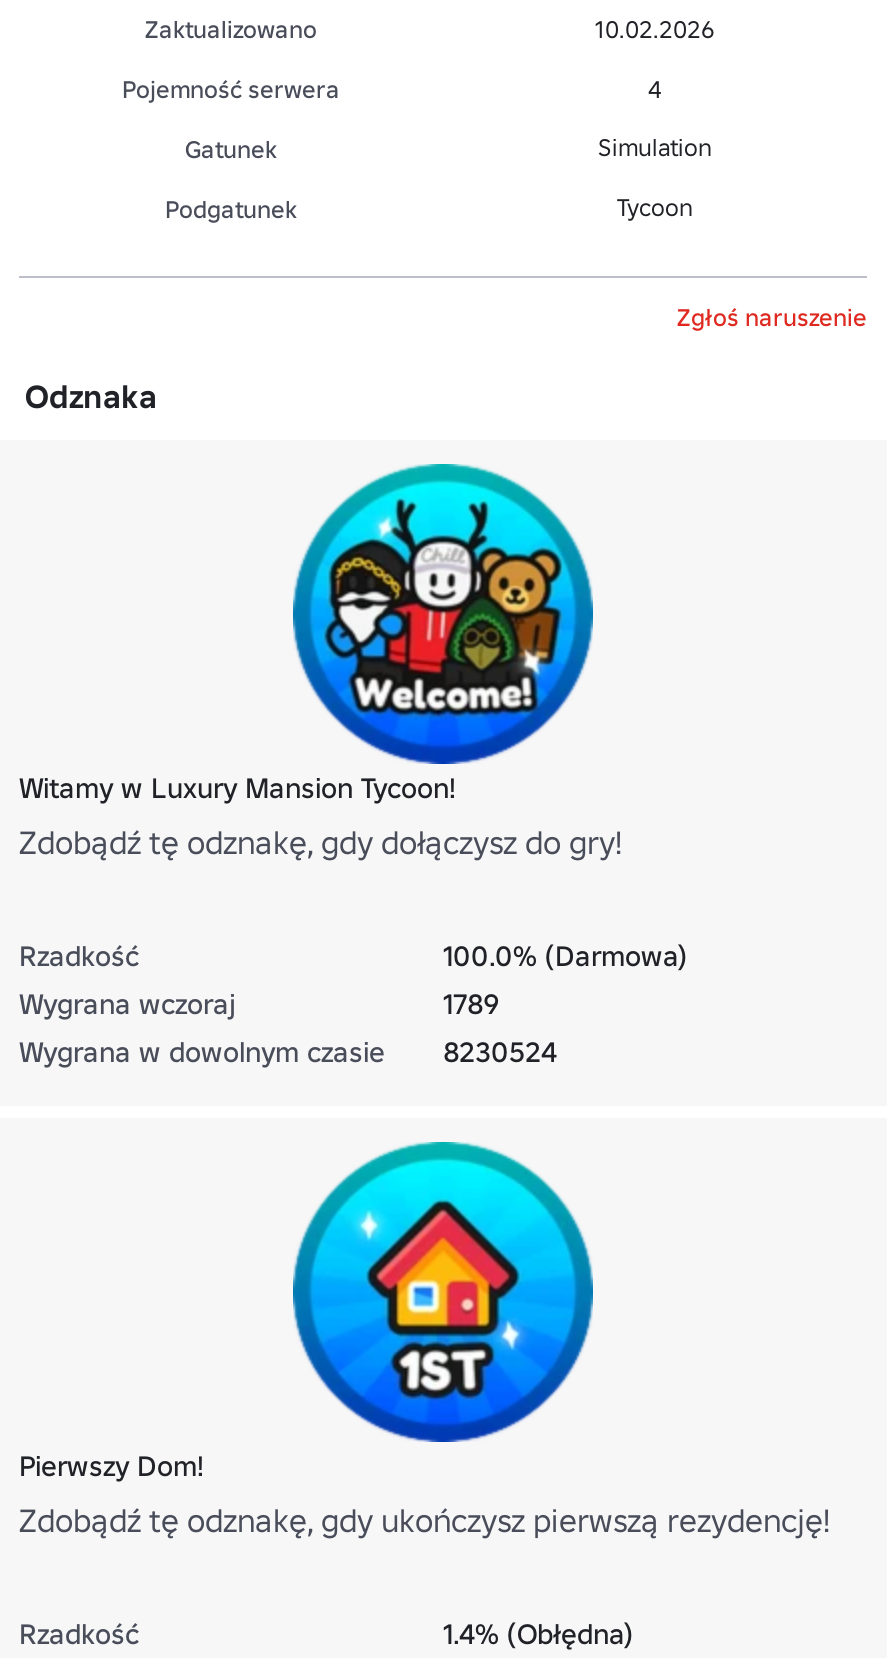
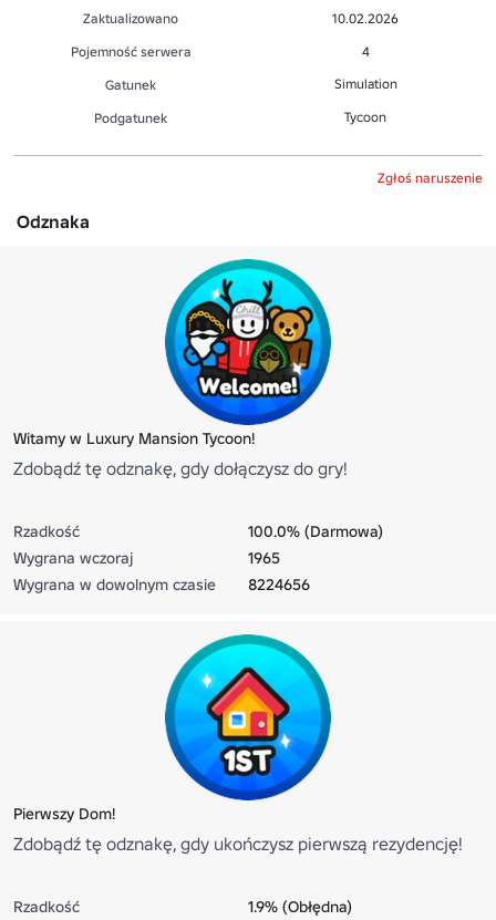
[443,985,499,1021] 1789 -> [248,547,280,567] 1965
[19,1033,557,1069] Wygrana w dowolnym czasie 8230524 -> [13,574,310,594] Wygrana w dowolnym czasie 8224656
[443,1615,633,1651] 1.4% (Obłędna) -> [248,896,352,916] 1.9% (Obłędna)

